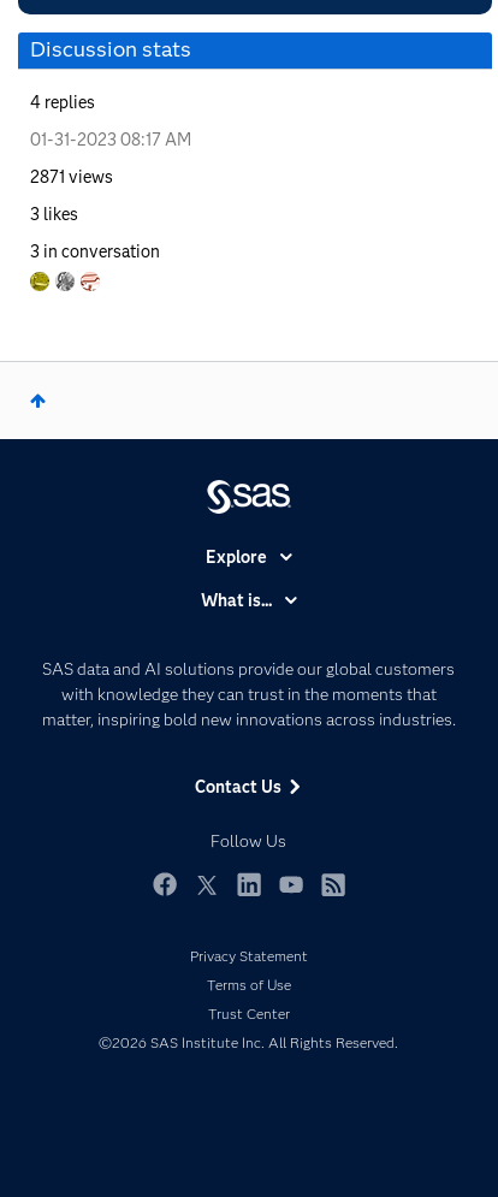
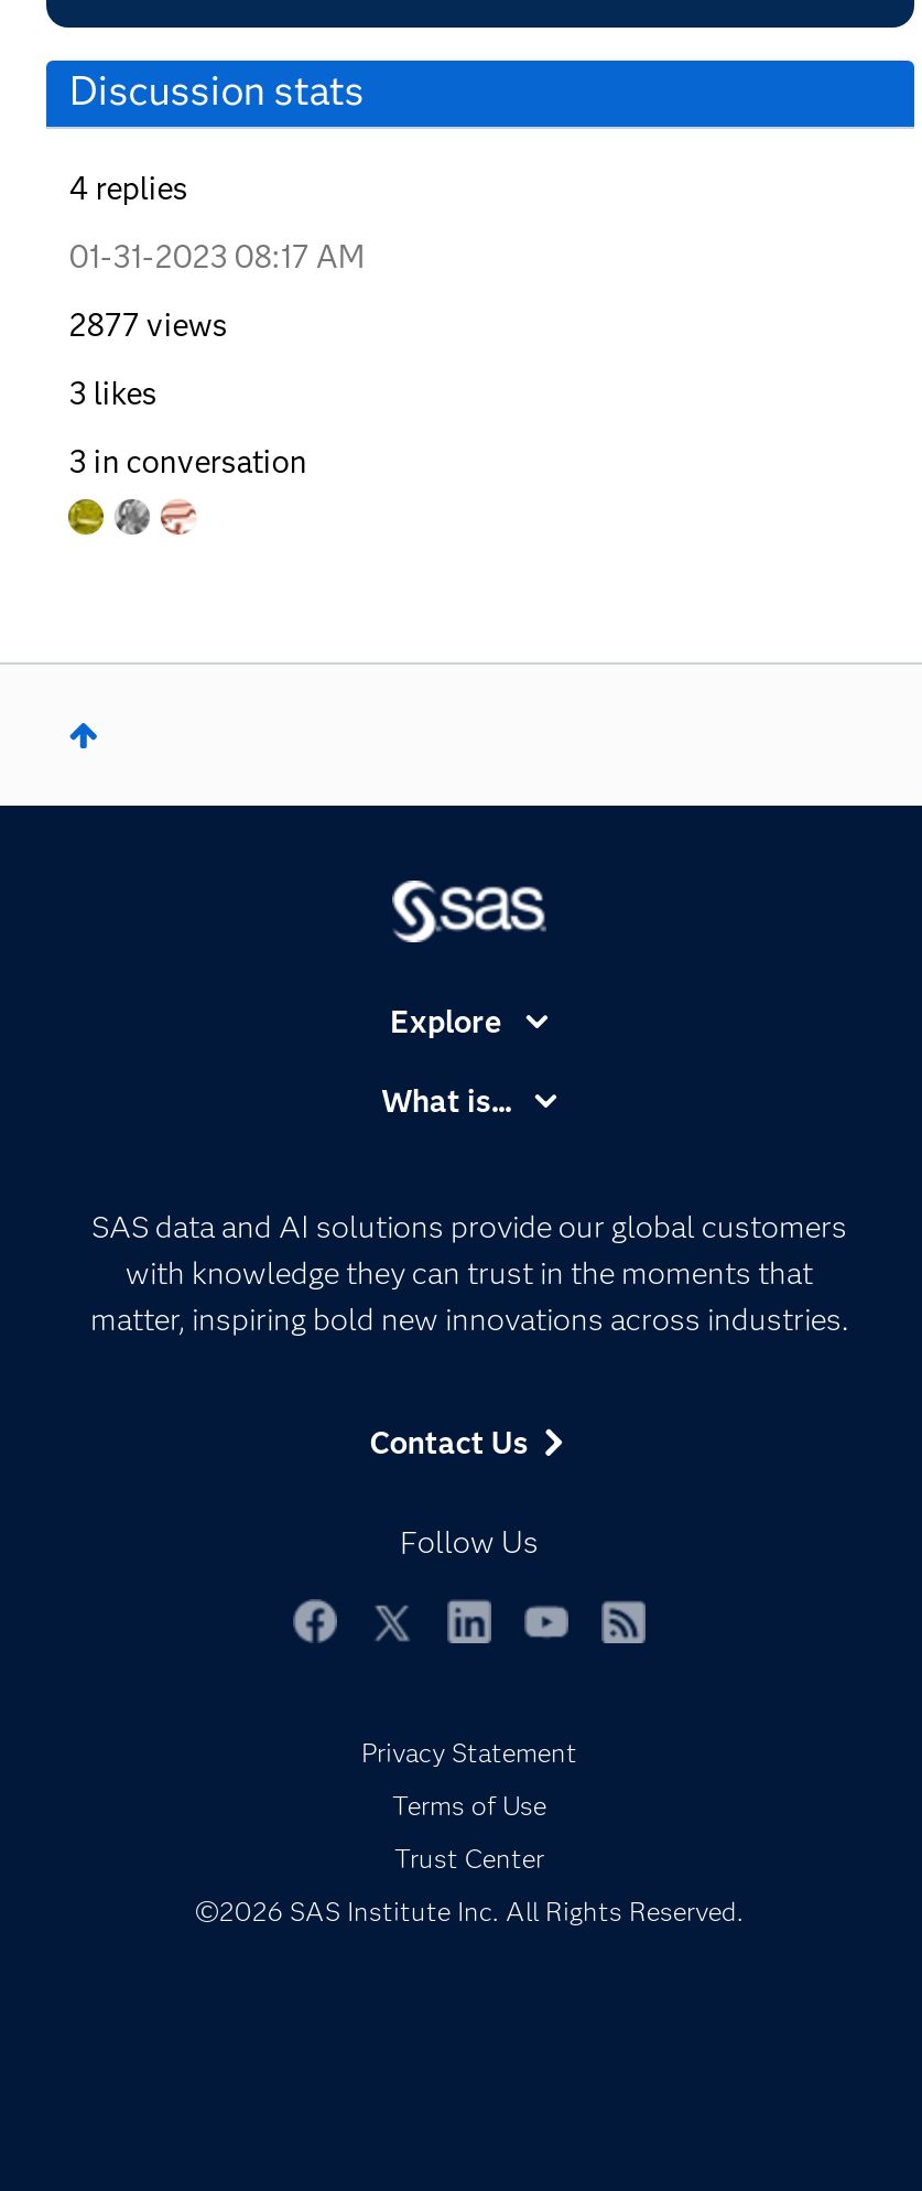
[31,166,114,187] 2871 views -> [69,305,228,344] 2877 views

